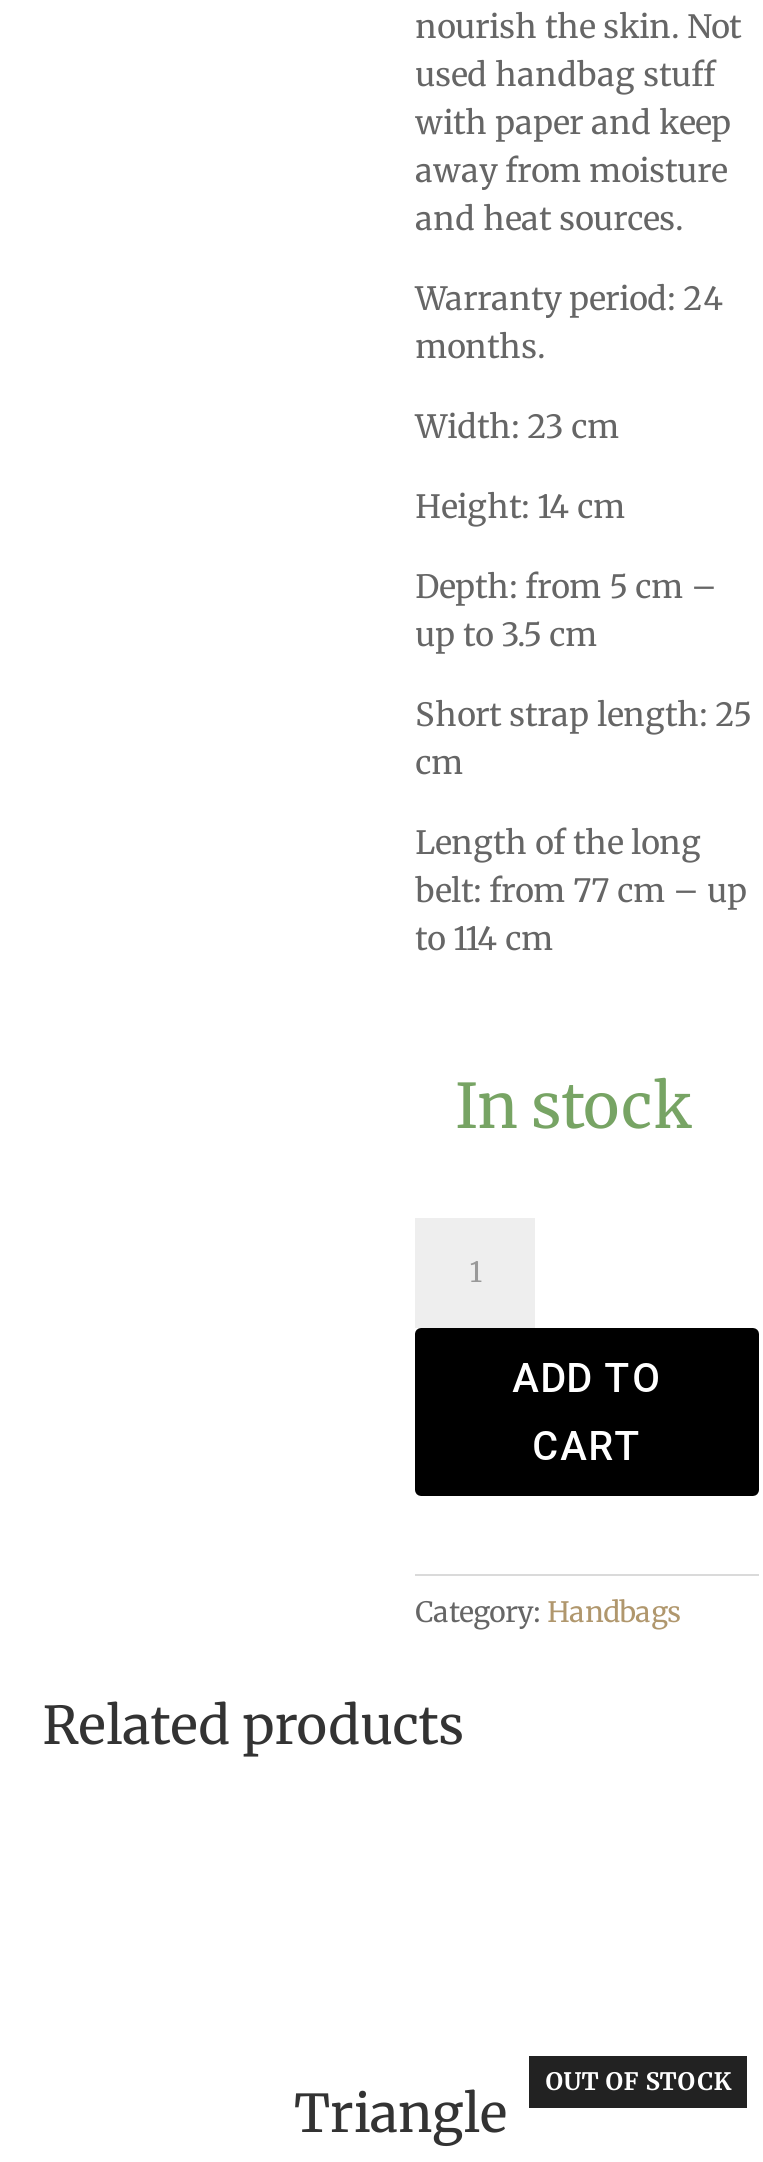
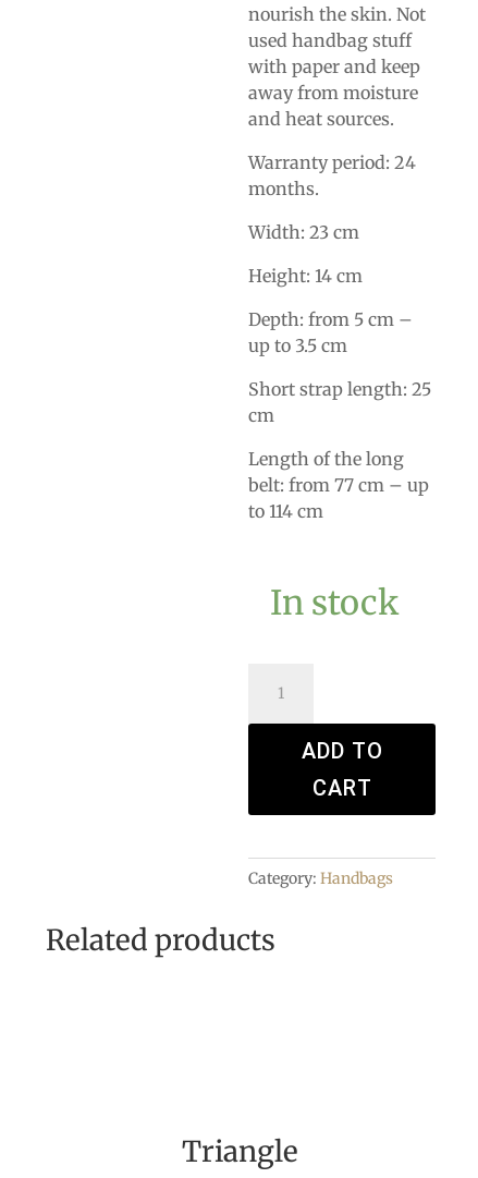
[545,2065,731,2095] OUT OF STOCK -> none

